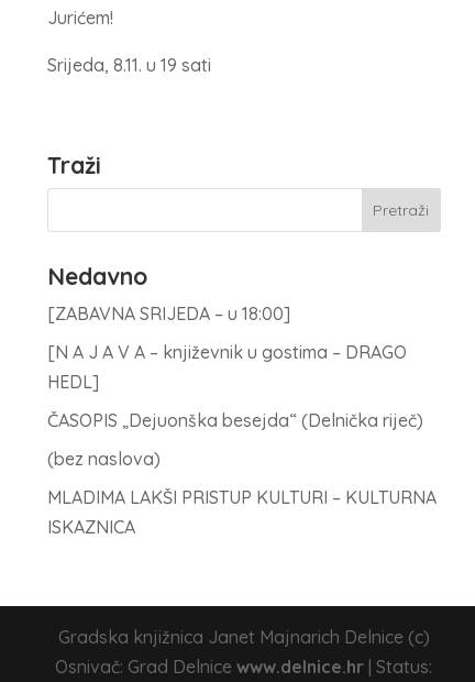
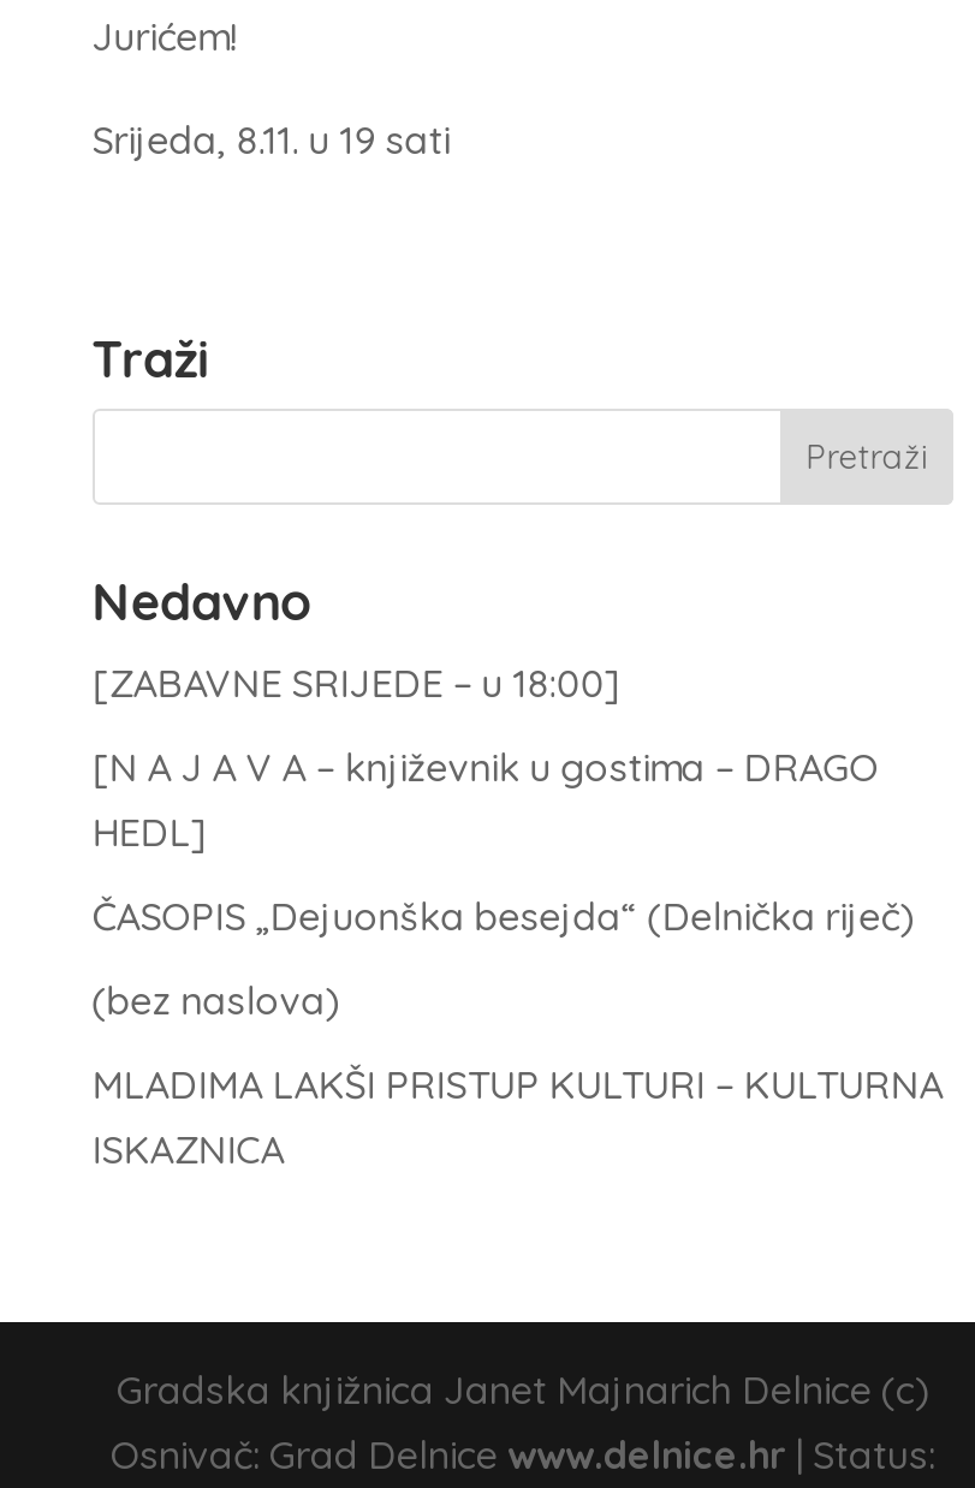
[47,302,290,324] [ZABAVNA SRIJEDA – u 18:00] -> [92,658,619,706] [ZABAVNE SRIJEDE – u 18:00]

